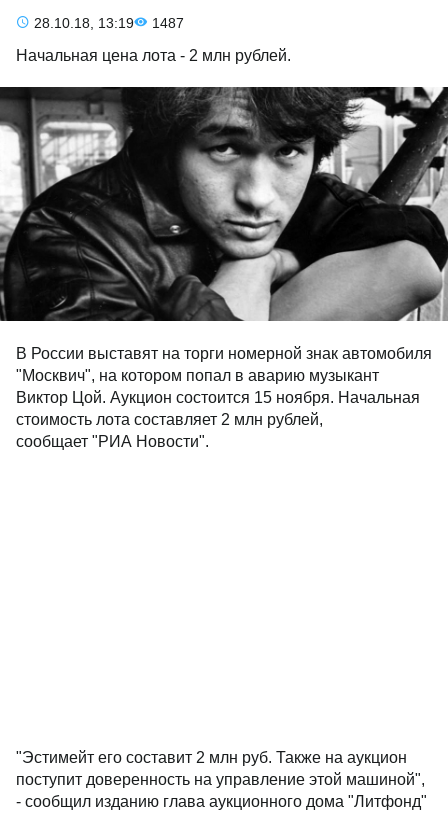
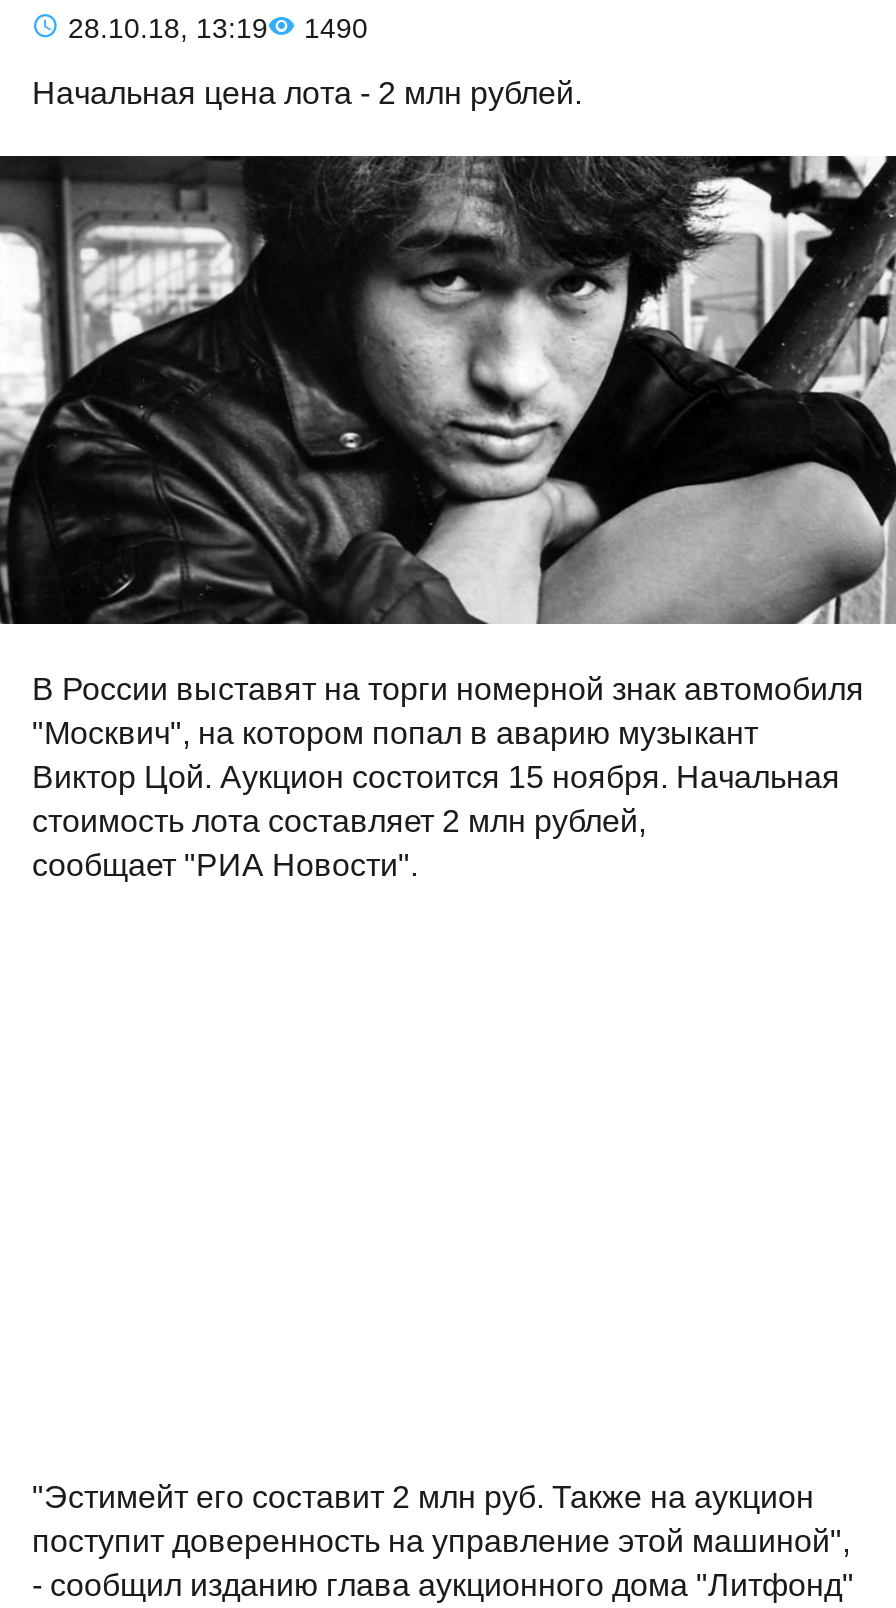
[34,15,184,31] 28.10.18, 13:19 1487 -> [68,12,368,44] 28.10.18, 13:19 1490

